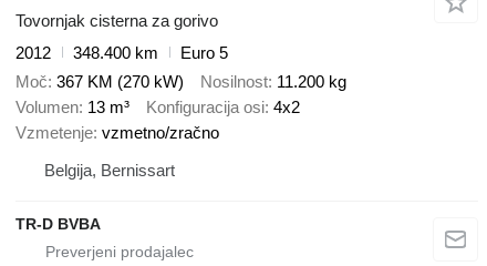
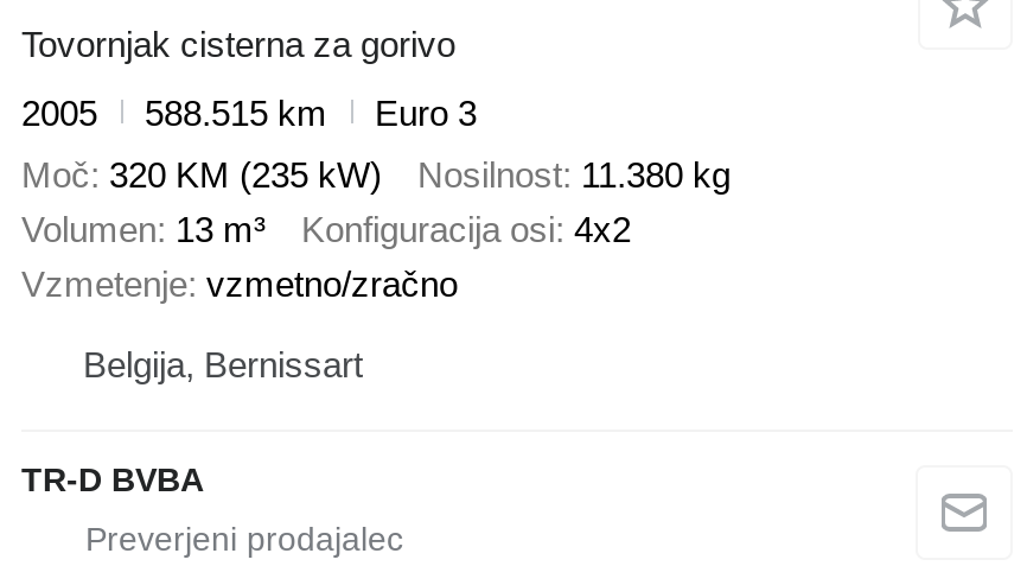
[15,43,51,62] 2012 -> [21,92,97,133] 2005
[73,43,158,62] 348.400 km -> [145,92,327,133] 588.515 km
[180,43,228,62] Euro 5 -> [375,92,477,133] Euro 3
[15,72,184,91] Moč 367 KM (270 kW) -> [21,155,382,196] Moč 320 KM (235 kW)
[200,72,346,91] Nosilnost 11.200 kg -> [417,155,731,196] Nosilnost 11.380 kg

